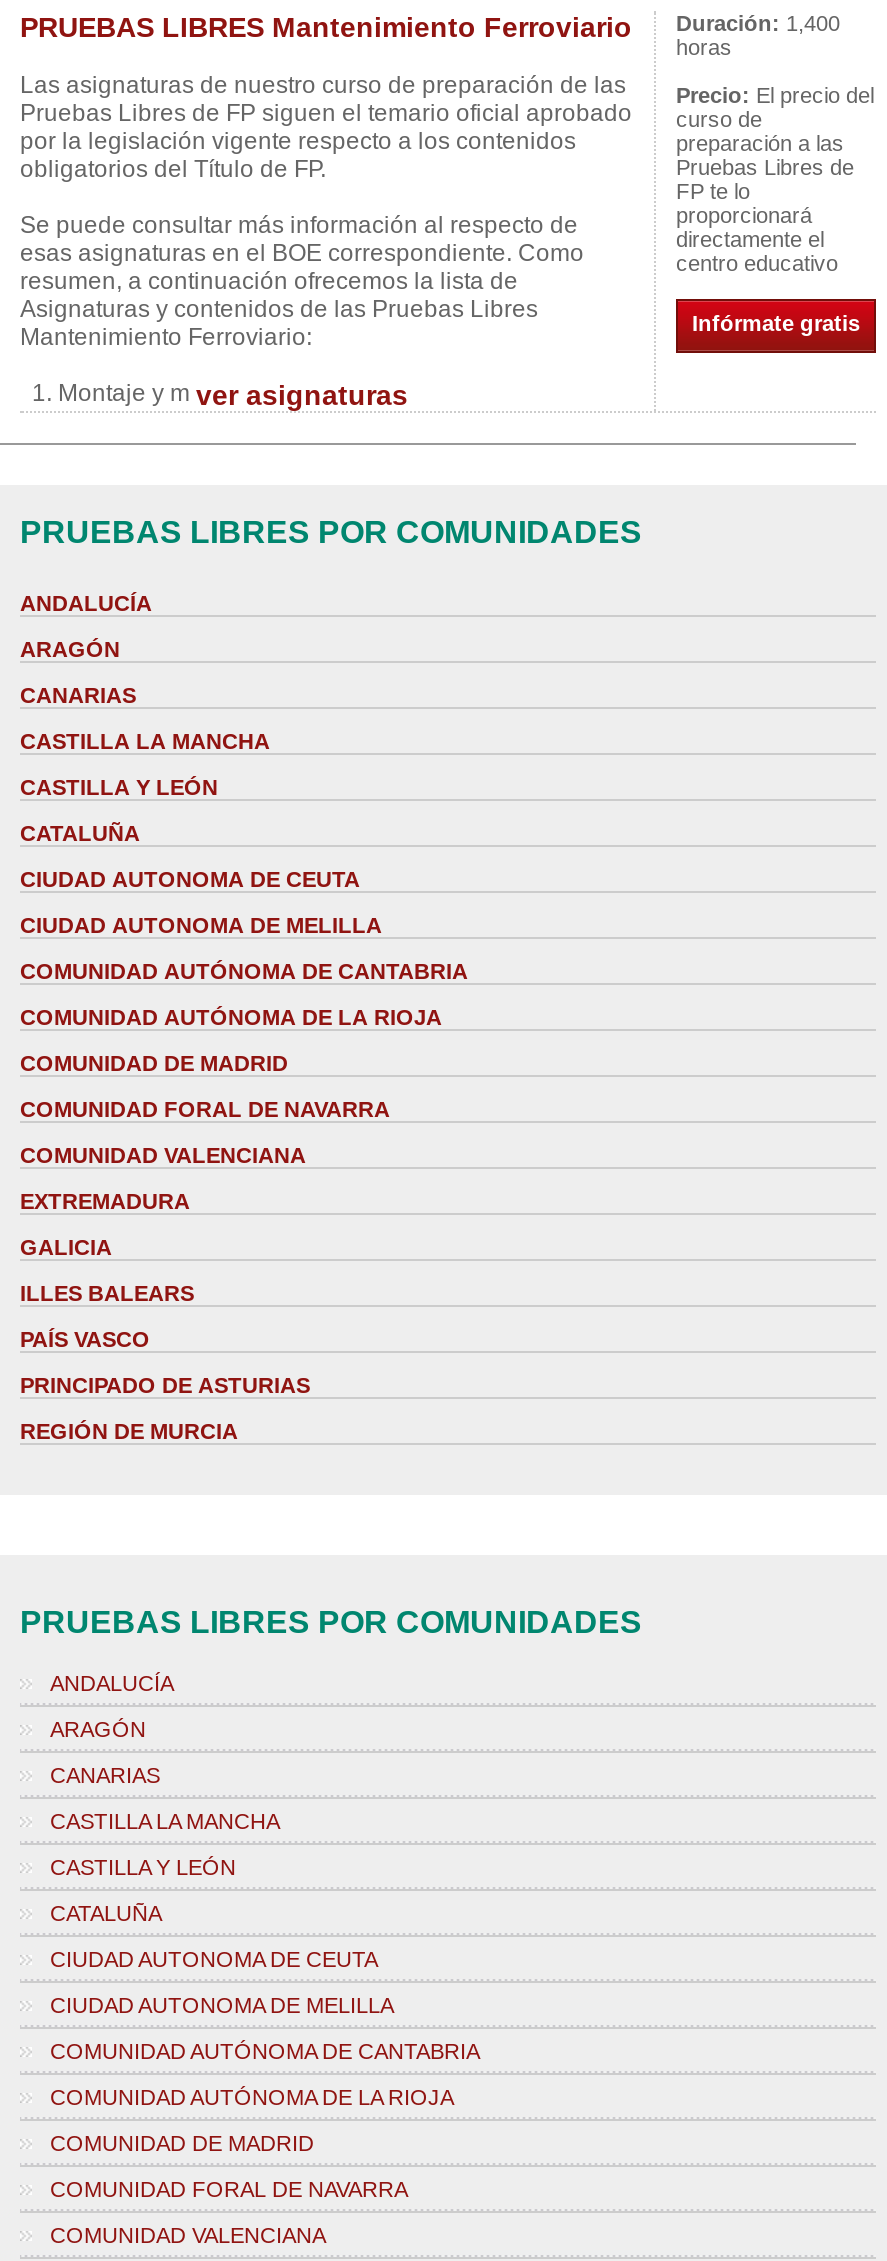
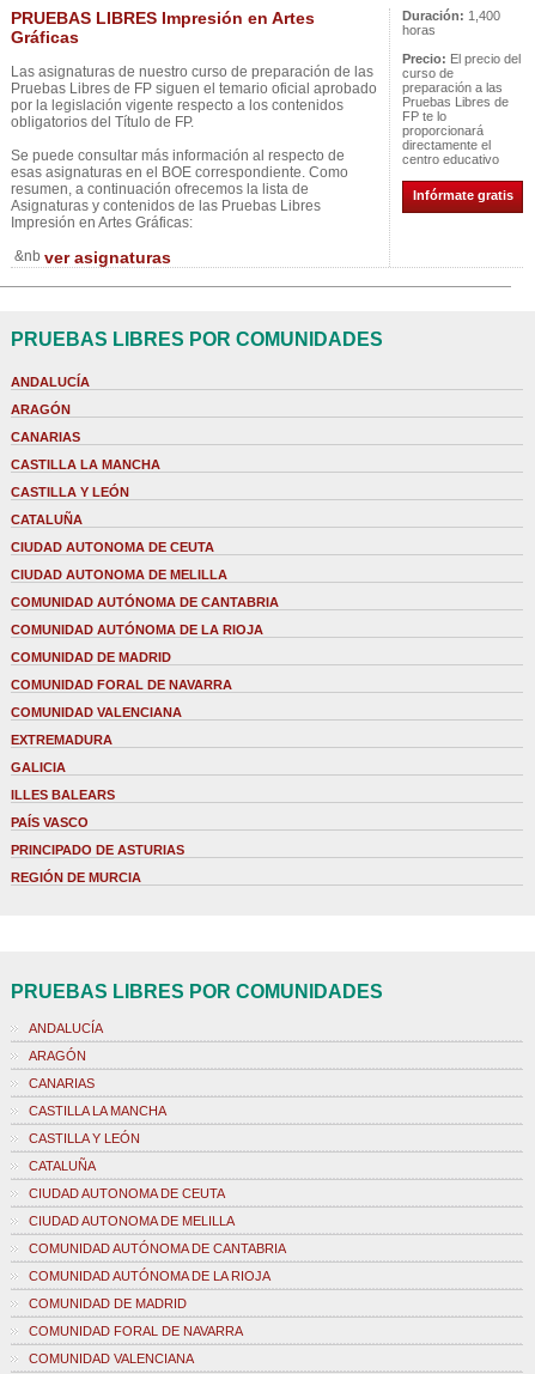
[20,11,632,43] PRUEBAS LIBRES Mantenimiento Ferroviario -> [11,8,315,47] PRUEBAS LIBRES Impresión en Artes | Gráficas
[20,323,312,351] Mantenimiento Ferroviario: -> [11,214,193,231] Impresión en Artes Gráficas:
[20,379,408,411] 1. Montaje y m ver asignaturas -> [11,248,171,267] &nb ver asignaturas

